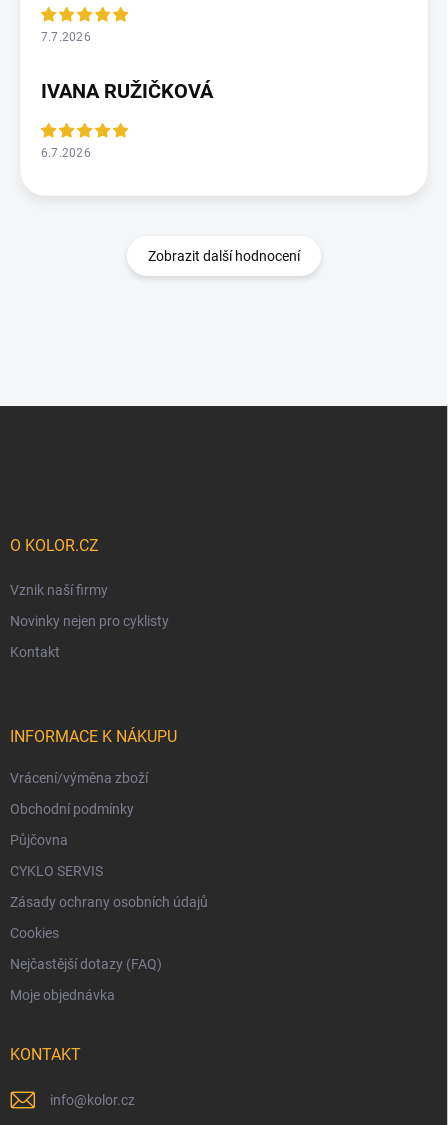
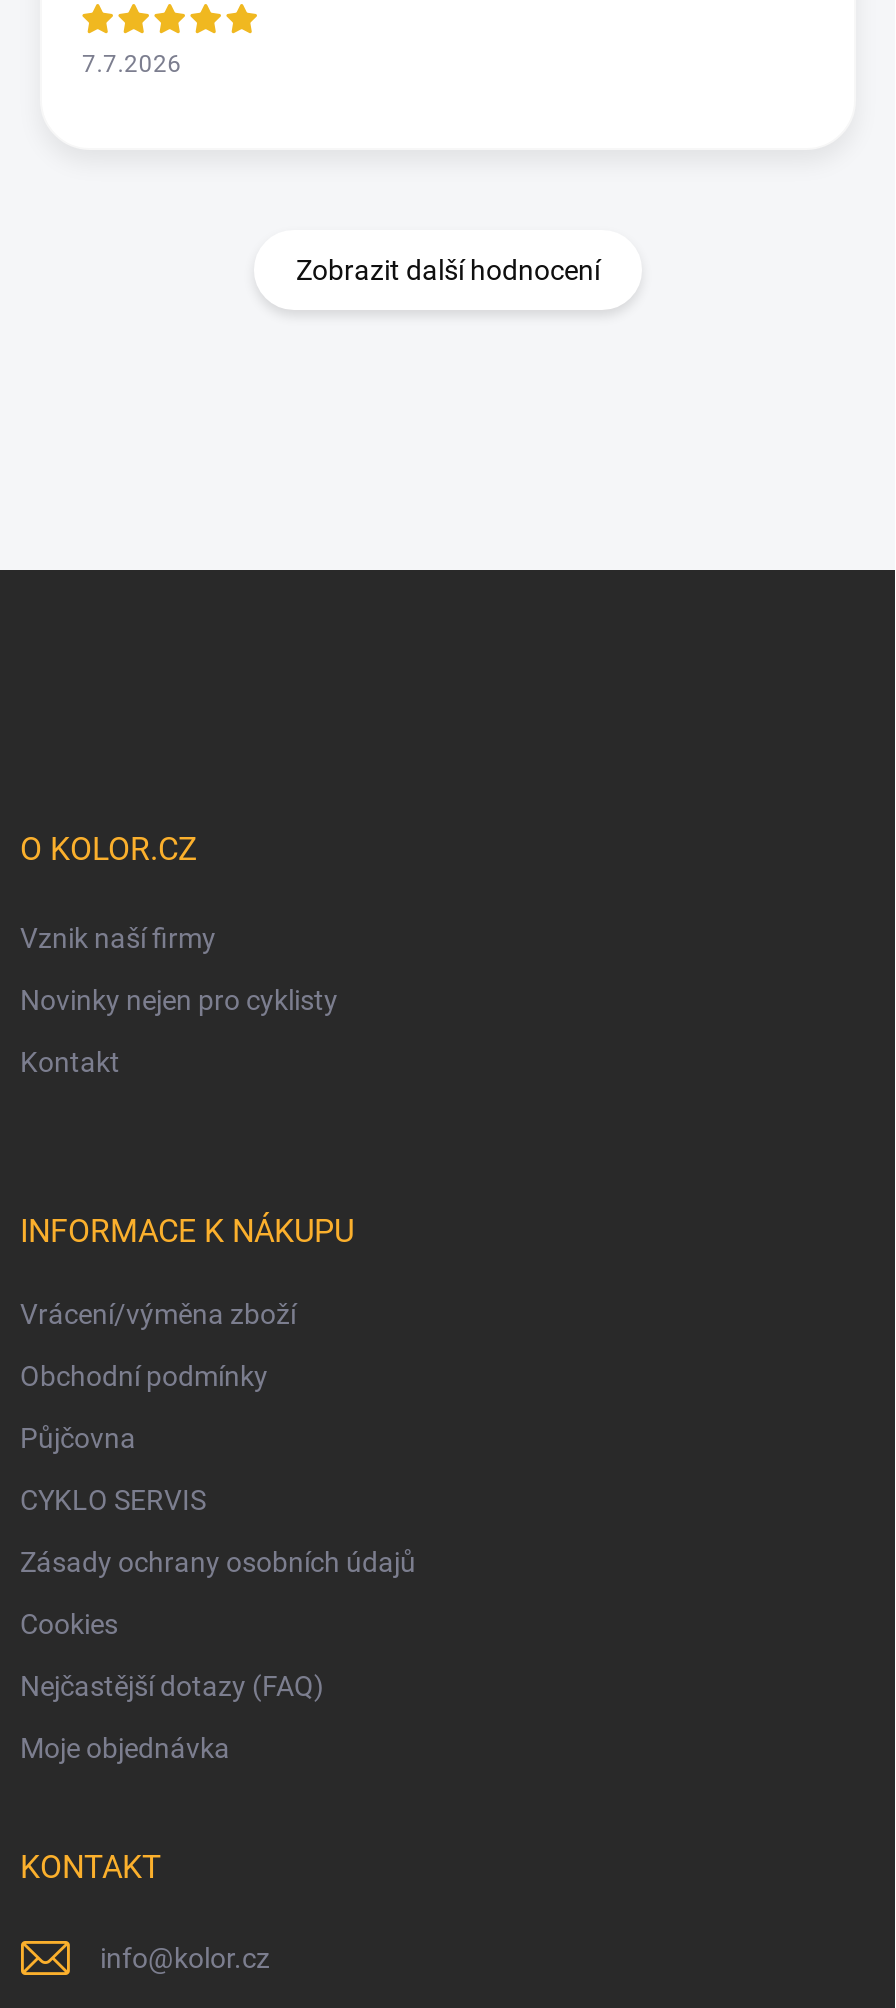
[41,79,213,160] IVANA RUŽIČKOVÁ | 6.7.2026 -> none

